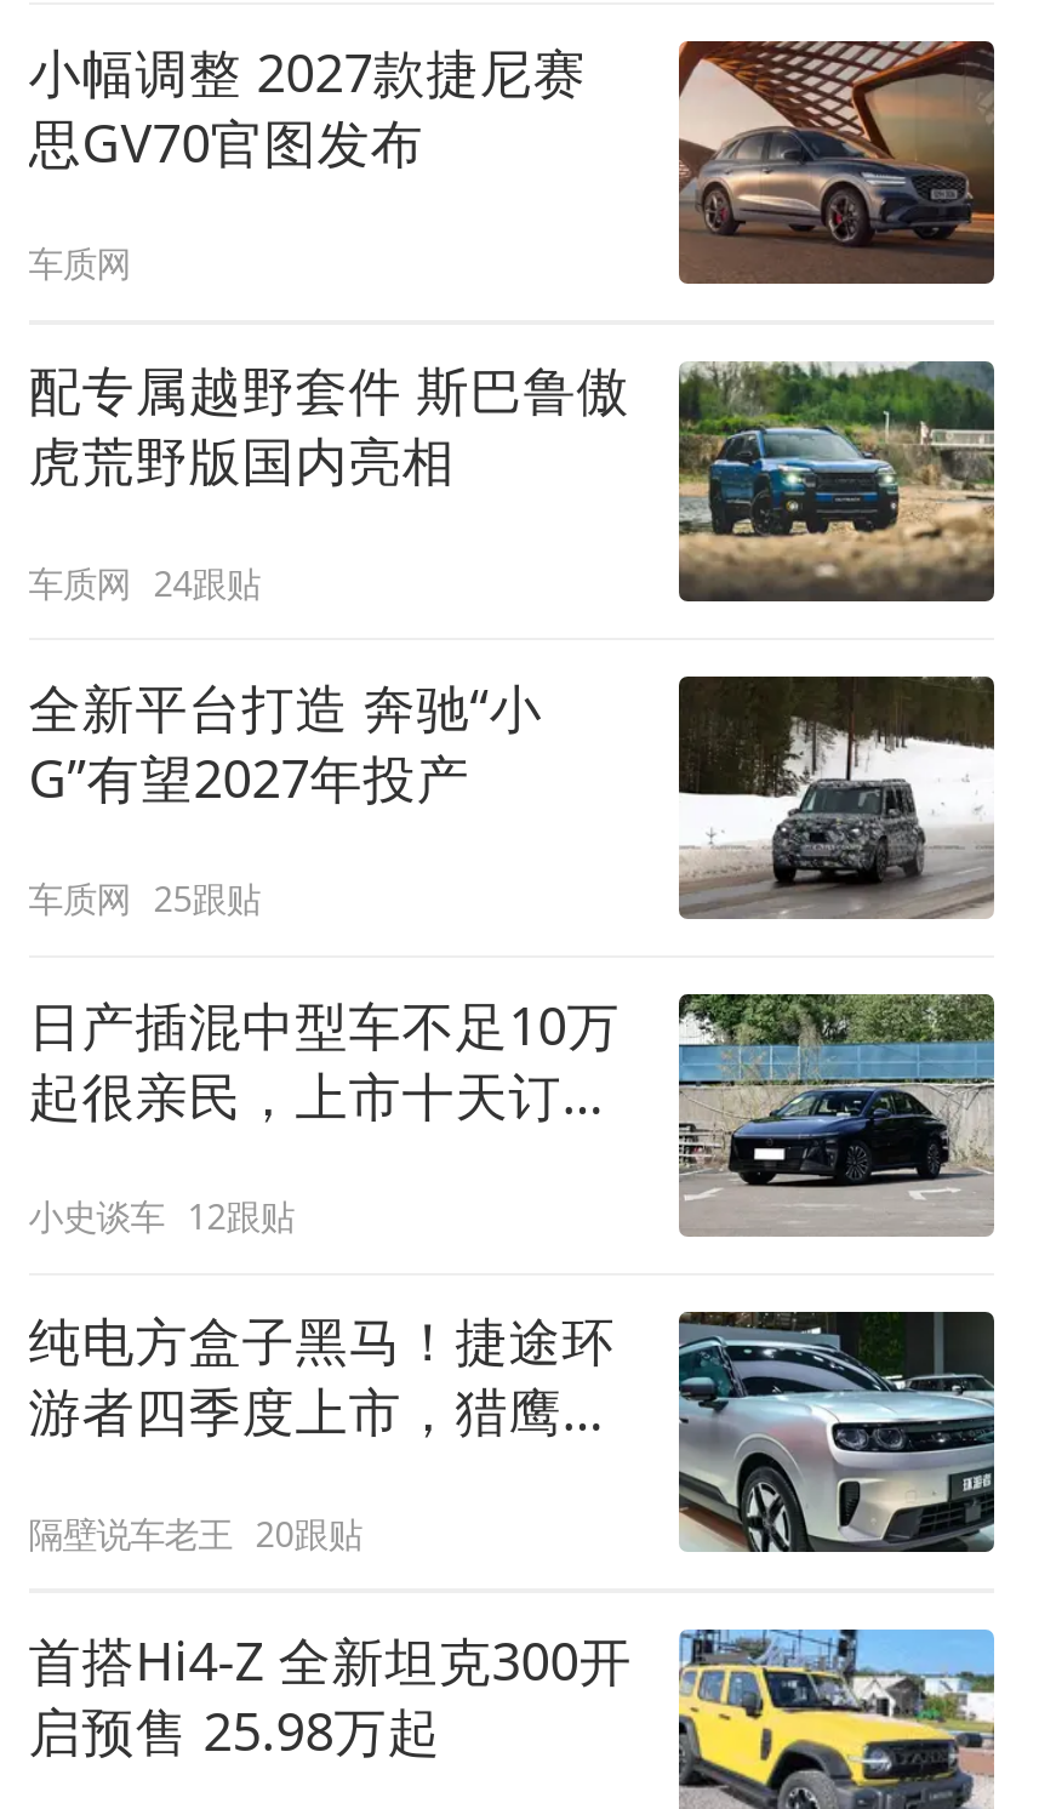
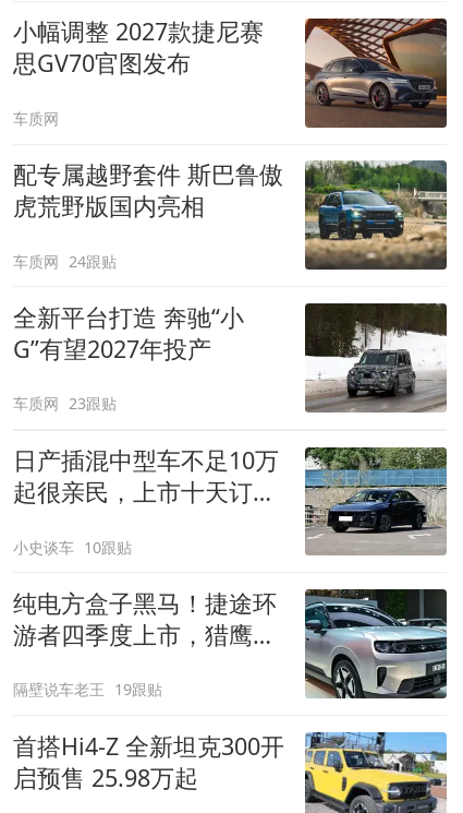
[28,876,260,922] 车质网 25跟贴 -> [13,393,117,414] 车质网 23跟贴
[28,1193,294,1239] 小史谈车 12跟贴 -> [13,537,132,557] 小史谈车 10跟贴
[28,1509,362,1555] 隔壁说车老王 20跟贴 -> [13,679,163,700] 隔壁说车老王 19跟贴

